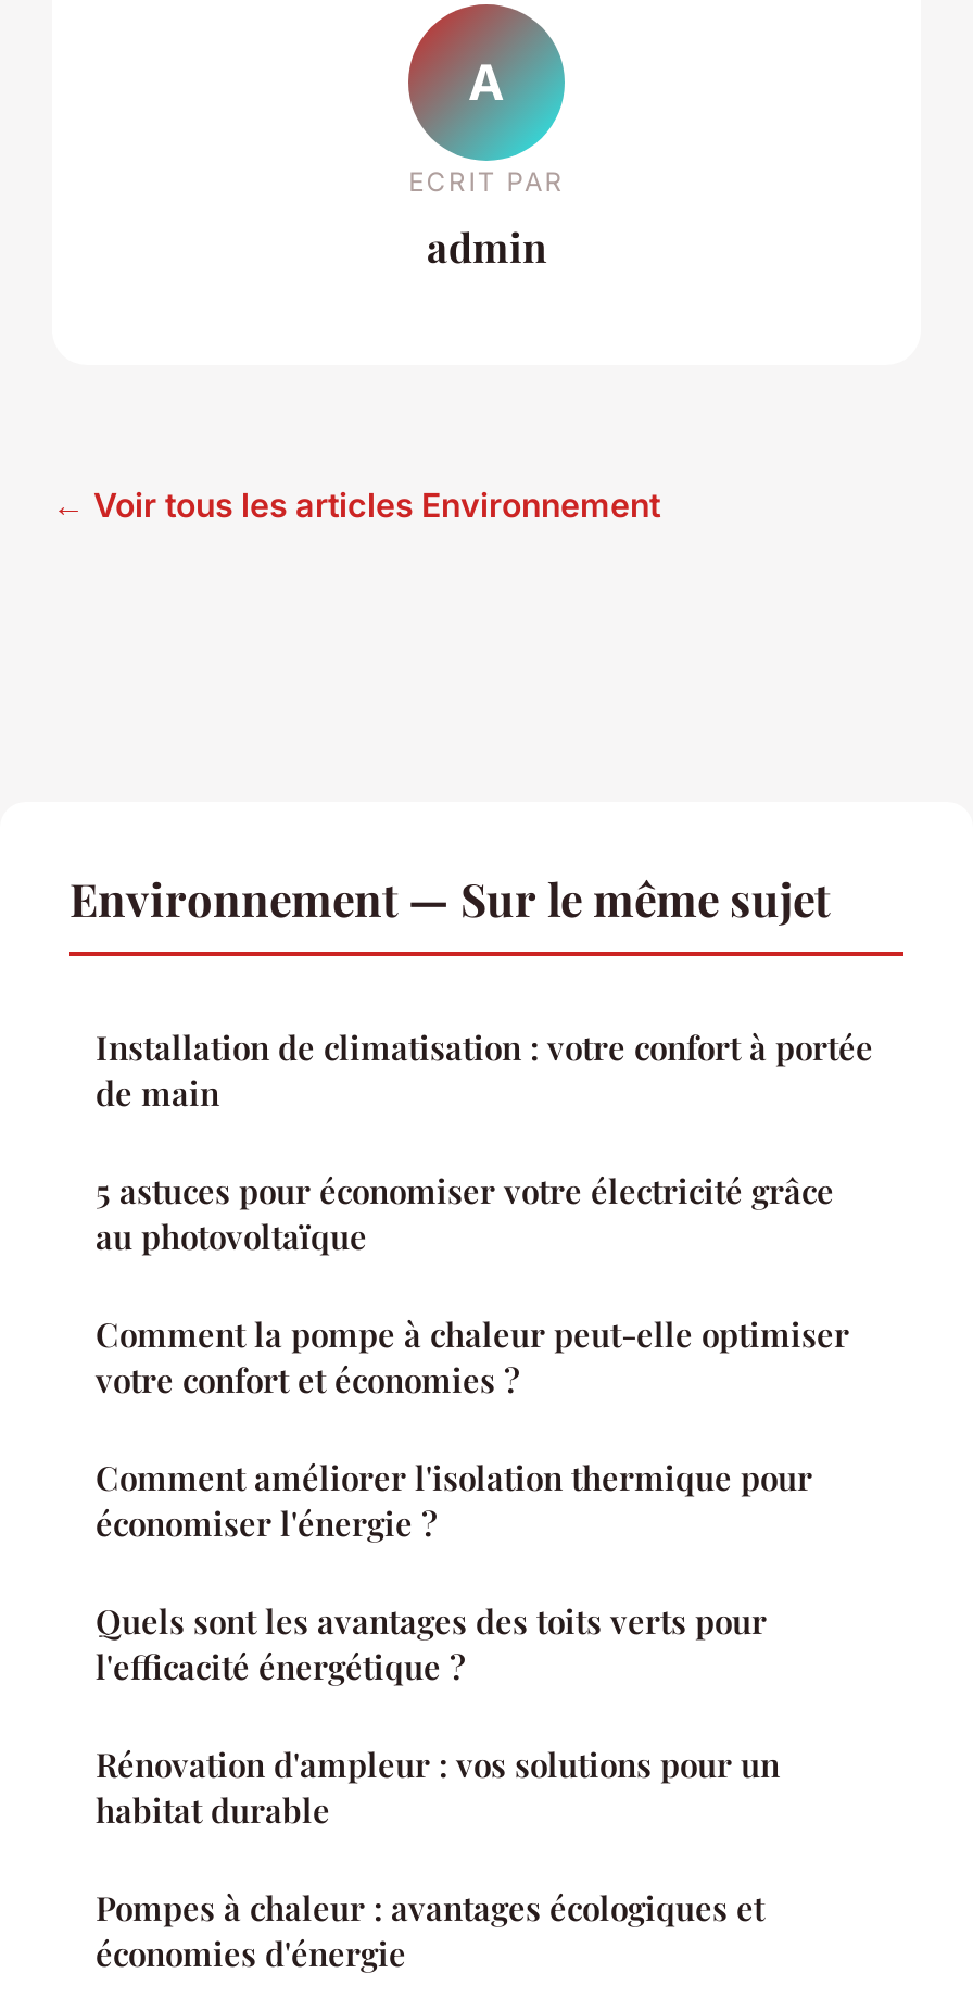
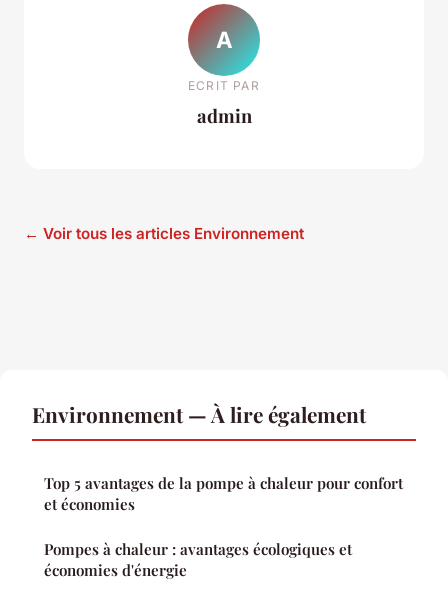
[69,865,873,1830] Environnement — Sur le même sujet | Installation de climatisation : votre confort à portée | de main | 5 astuces pour économiser votre électricité grâce | au photovoltaïque | Comment la pompe à chaleur peut-elle optimiser | votre confort et économies ? | Comment améliorer l'isolation thermique pour | économiser l'énergie ? | Quels sont les avantages des toits verts pour | l'efficacité énergétique ? | Rénovation d'ampleur : vos solutions pour un | habitat durable -> [32,400,403,514] Environnement — À lire également | Top 5 avantages de la pompe à chaleur pour confort | et économies

